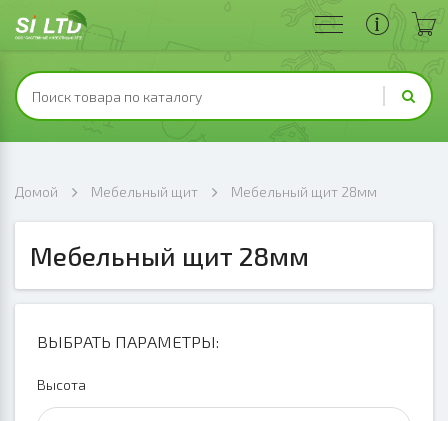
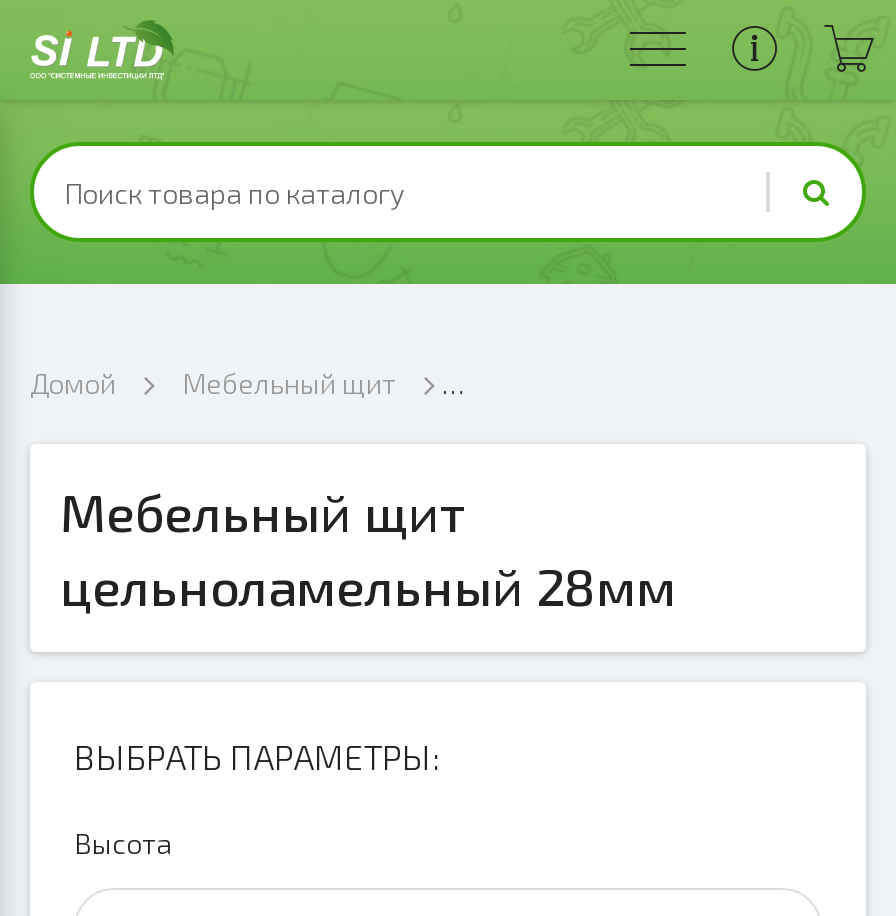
[30,183,377,271] Мебельный щит 28мм | Мебельный щит 28мм -> [60,480,676,616] Мебельный щит | цельноламельный 28мм

